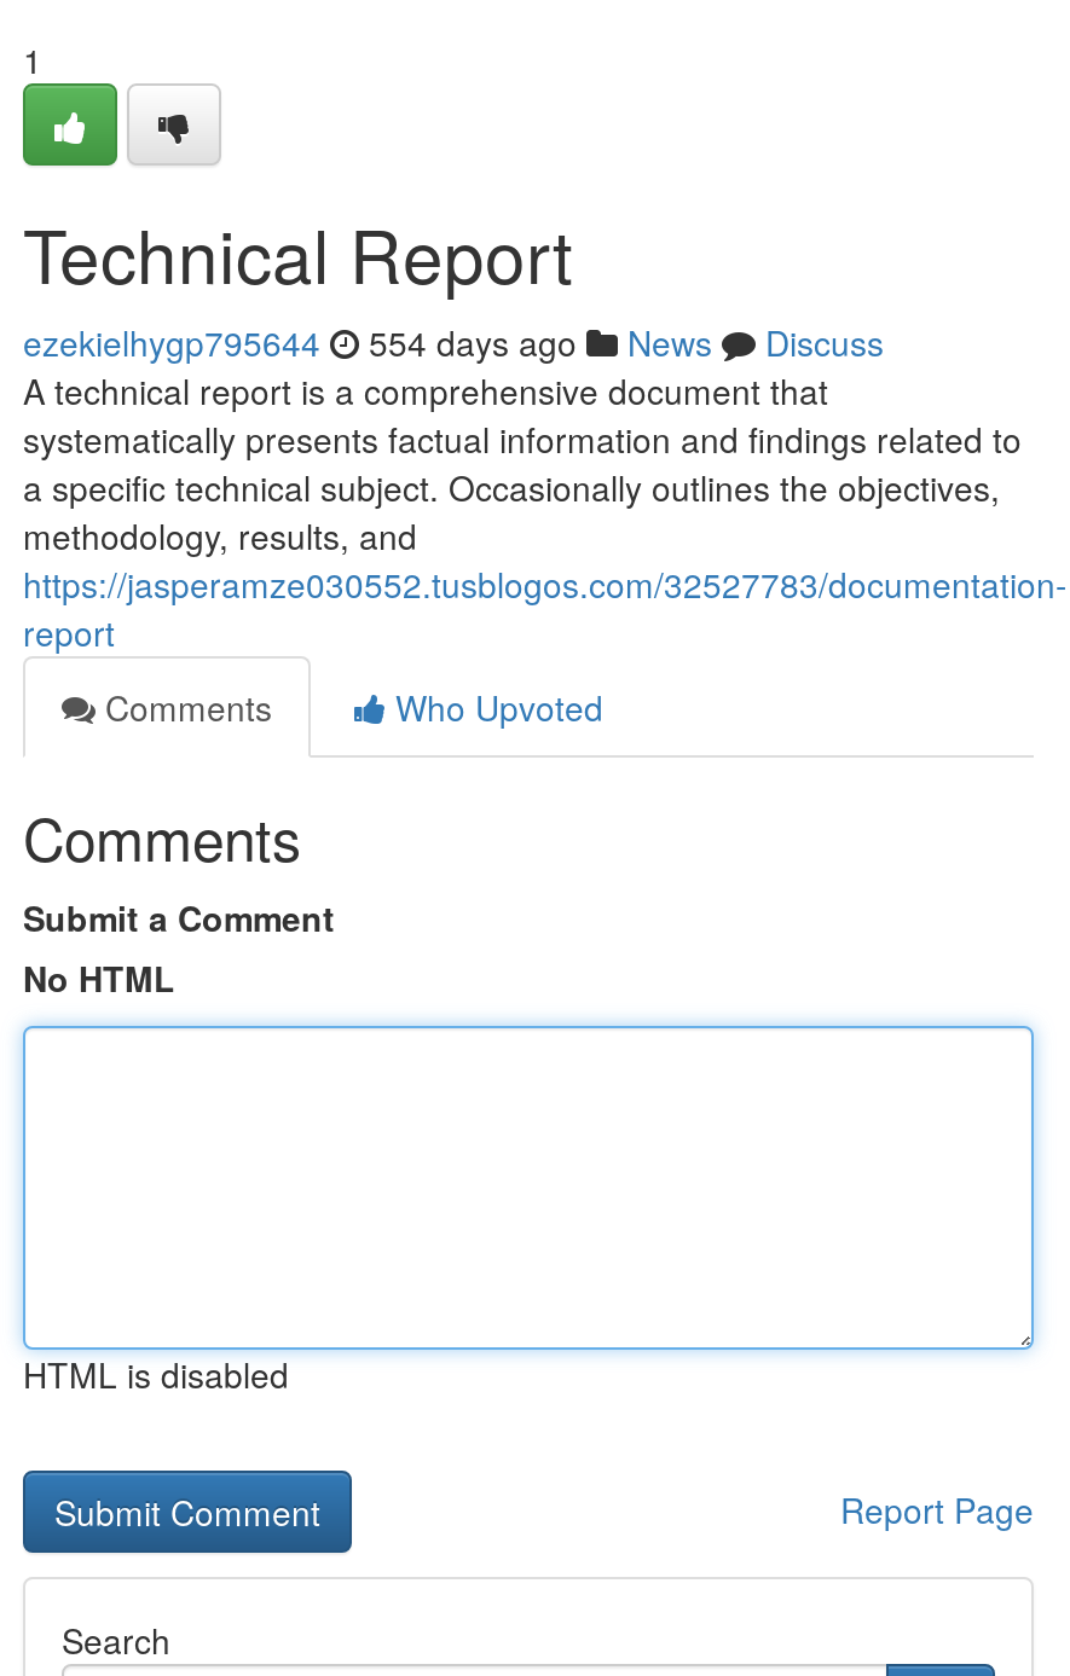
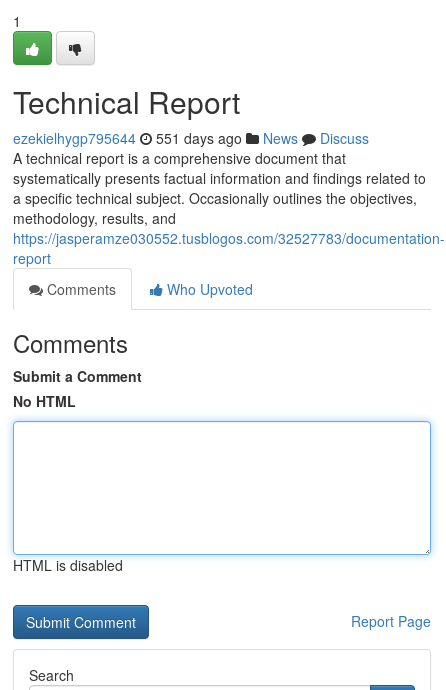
[23,318,884,366] ezekielhygp795644 554 days ago News Discuss -> [13,128,369,148] ezekielhygp795644 551 days ago News Discuss

